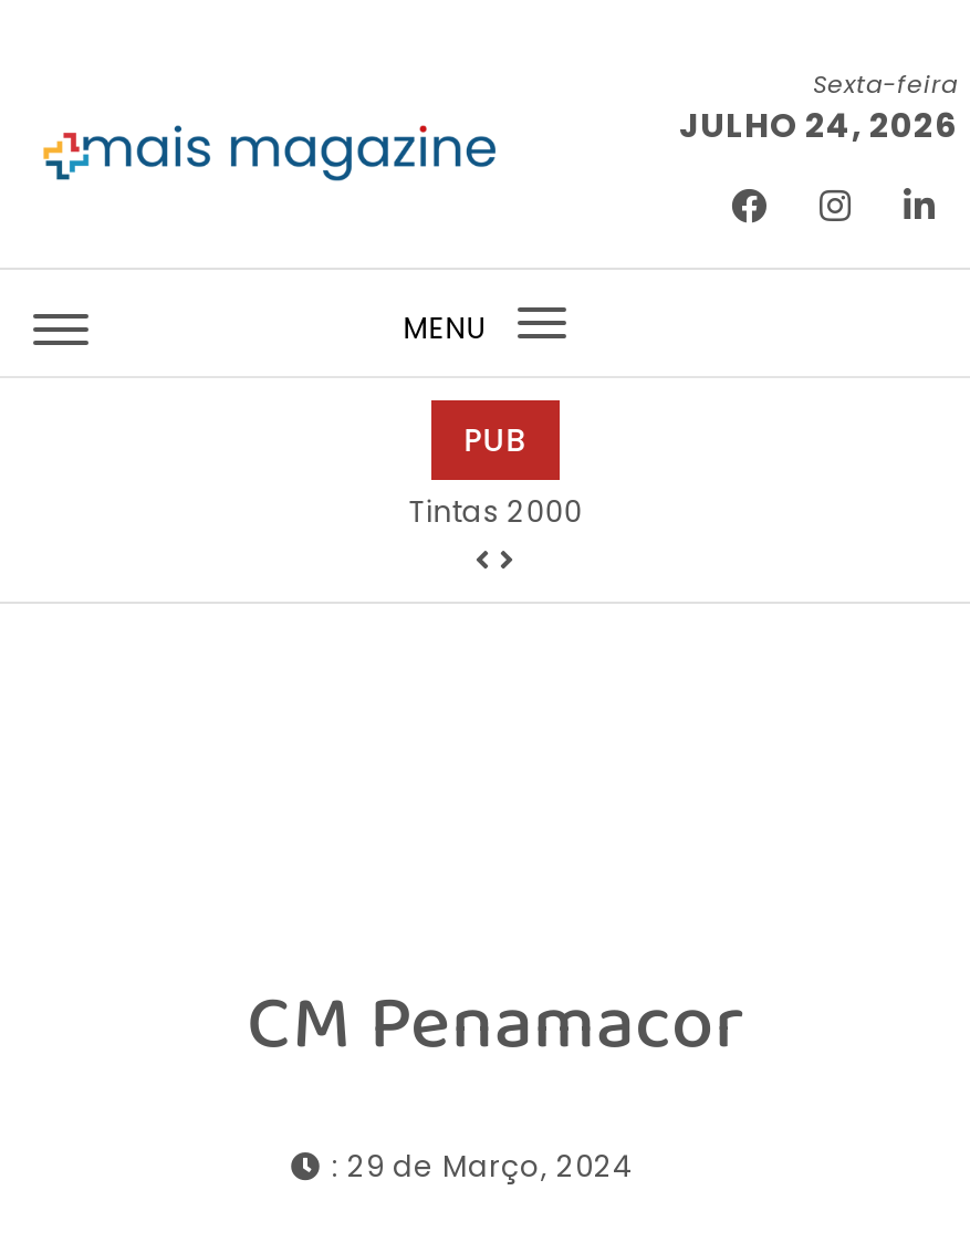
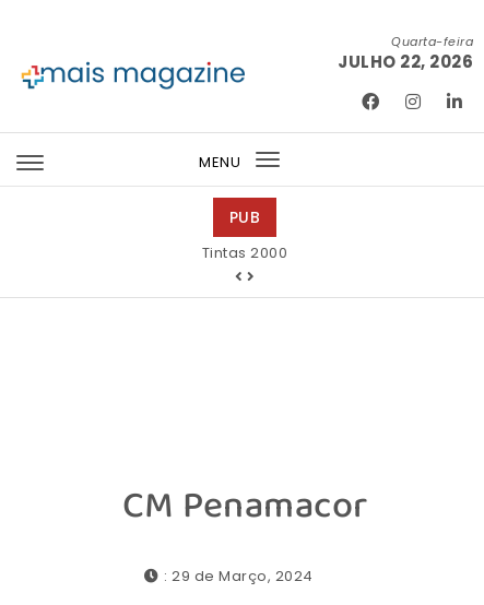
[679,66,958,148] Sexta-feira | JULHO 24, 2026 -> [338,33,473,73] Quarta-feira | JULHO 22, 2026

